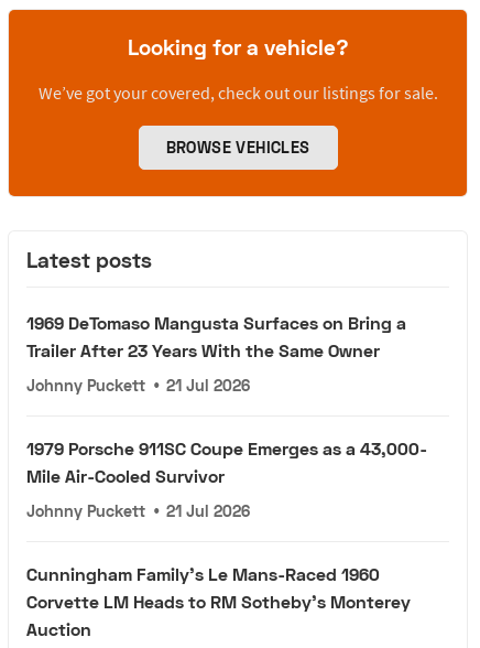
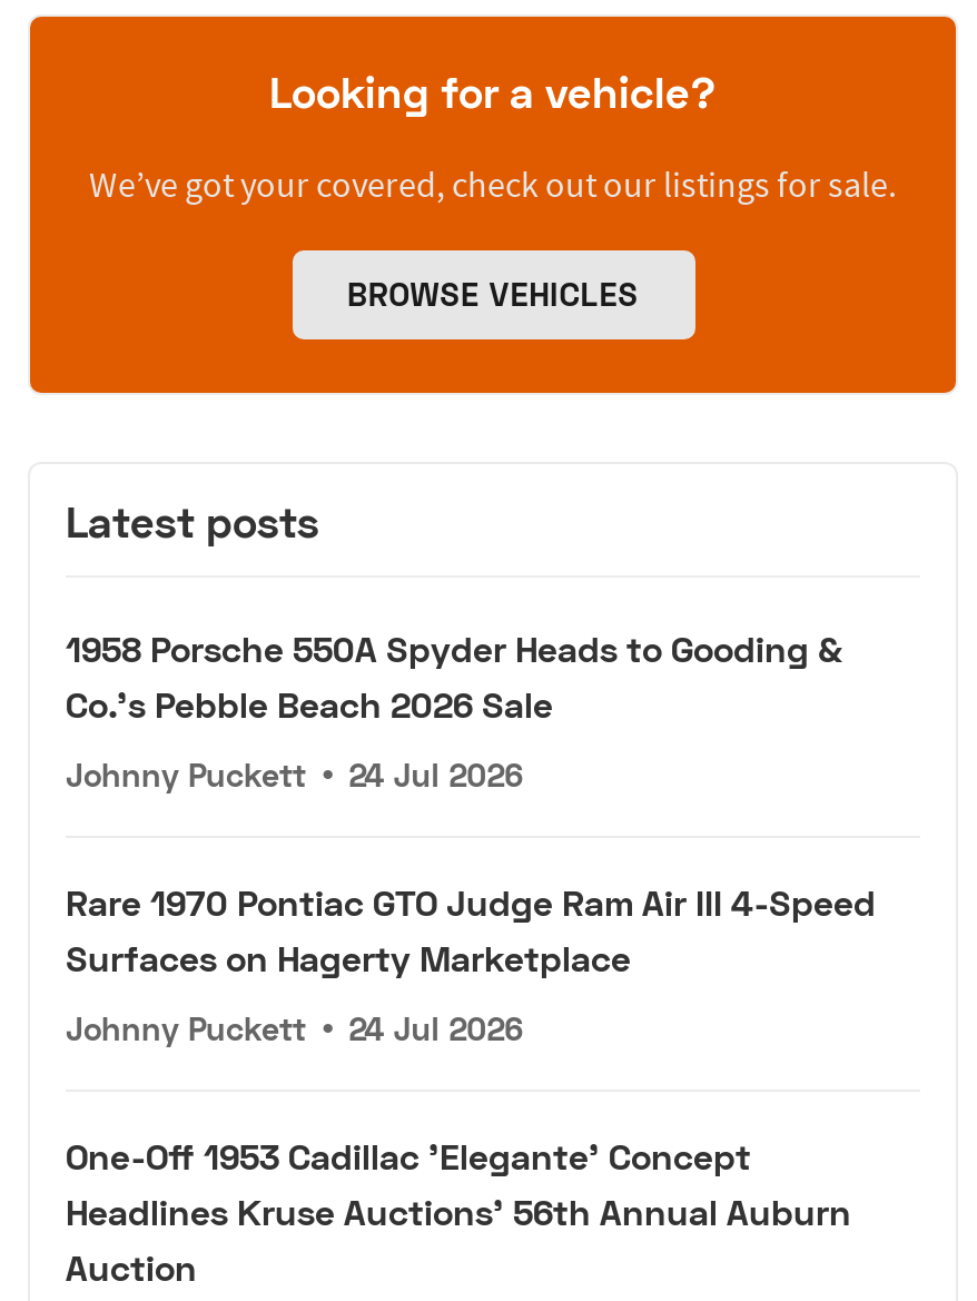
[26,312,406,360] 1969 DeTomaso Mangusta Surfaces on Bring a | Trailer After 23 Years With the Same Owner -> [66,626,842,724] 1958 Porsche 550A Spyder Heads to Gooding & | Co.'s Pebble Beach 2026 Sale
[26,376,250,394] Johnny Puckett • 21 Jul 2026 -> [66,755,522,793] Johnny Puckett • 24 Jul 2026
[26,437,427,486] 1979 Porsche 911SC Coupe Emerges as a 43,000- | Mile Air-Cooled Survivor -> [66,880,876,978] Rare 1970 Pontiac GTO Judge Ram Air III 4-Speed | Surfaces on Hagerty Marketplace
[26,501,250,520] Johnny Puckett • 21 Jul 2026 -> [66,1009,522,1047] Johnny Puckett • 24 Jul 2026
[26,563,411,612] Cunningham Family's Le Mans-Raced 1960 | Corvette LM Heads to RM Sotheby's Monterey -> [66,1134,851,1232] One-Off 1953 Cadillac 'Elegante' Concept | Headlines Kruse Auctions' 56th Annual Auburn

